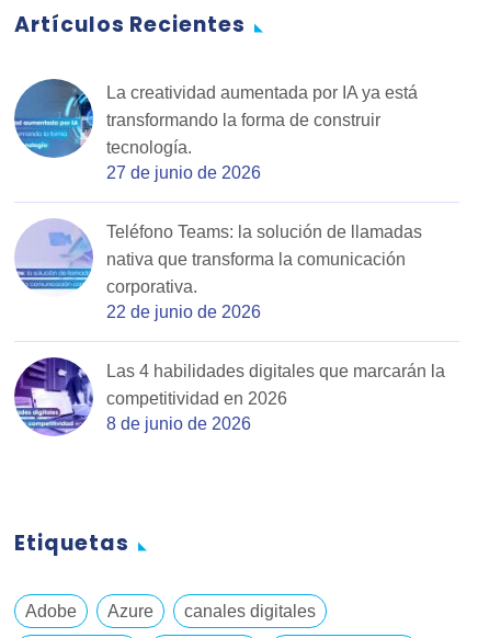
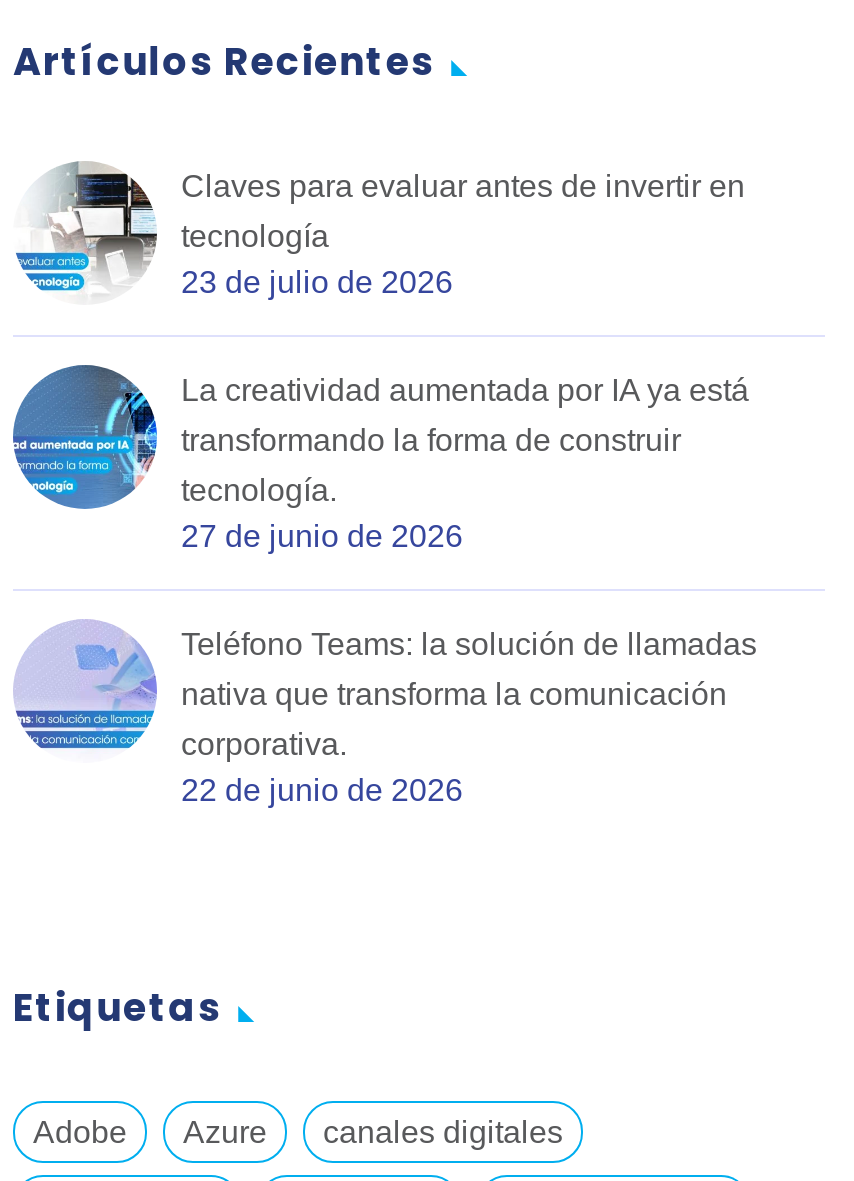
none -> [19,161,745,300] [image] | Claves para evaluar antes de invertir en | tecnología | 23 de julio de 2026
moved [13,77,422,322] -> [11,361,757,808]: [image] | La creatividad aumentada por IA ya está | transformando la forma de construir | ... | corporativa. | 22 de junio de 2026
[13,356,445,437] [image] | Las 4 habilidades digitales que marcarán la | competitividad en 2026 | 8 de junio de 2026 -> none

